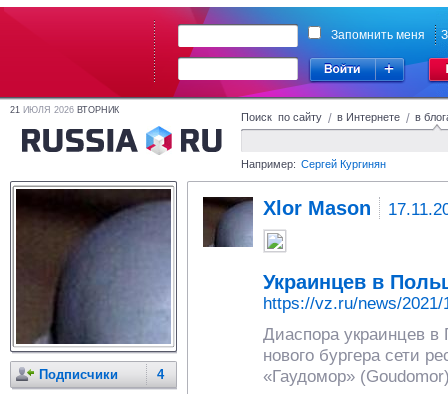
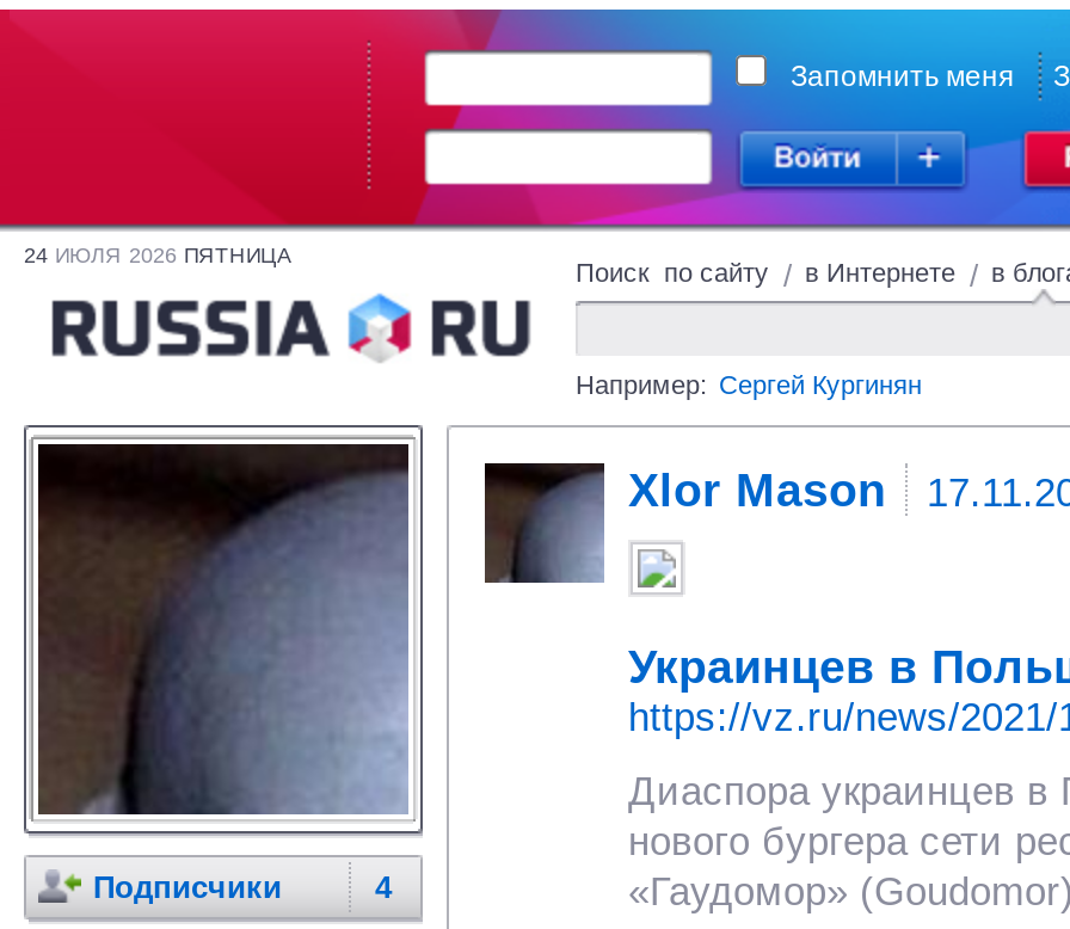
[10,105,119,115] 21 ИЮЛЯ 2026 ВТОРНИК -> [24,244,291,267] 24 ИЮЛЯ 2026 ПЯТНИЦА

